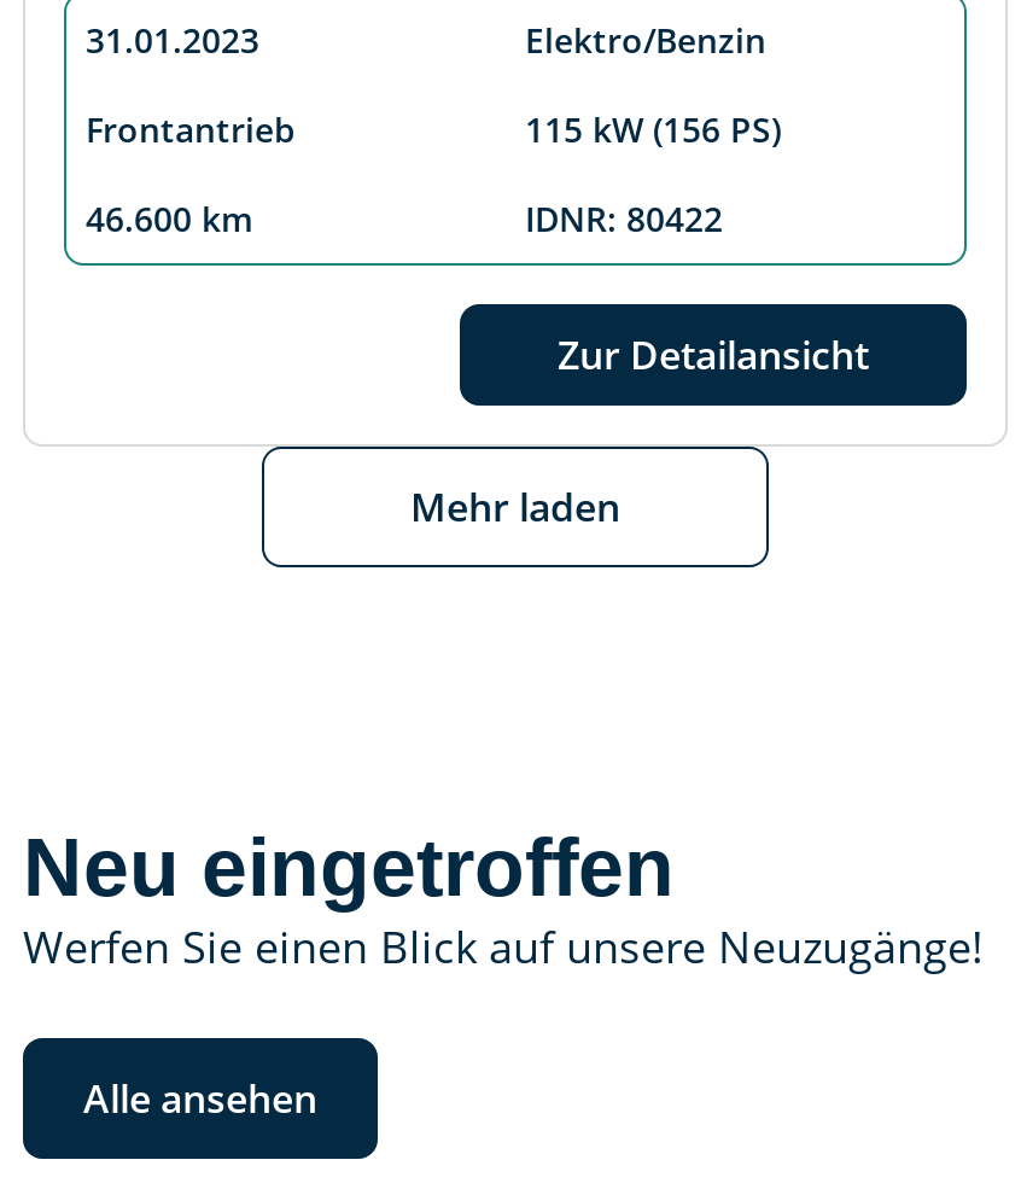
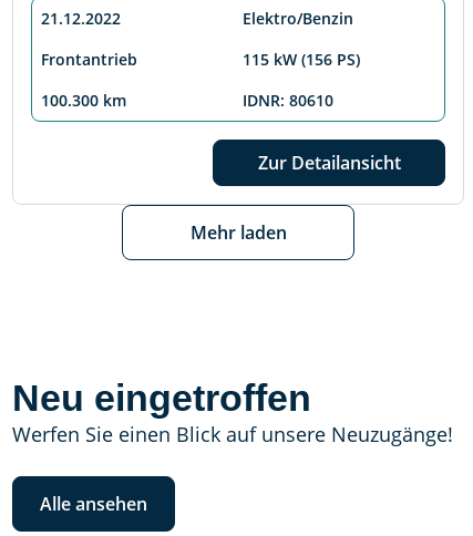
[86,17,259,63] 31.01.2023 -> [41,8,121,29] 21.12.2022
[86,196,252,241] 46.600 km -> [41,90,126,111] 100.300 km
[525,196,723,241] IDNR: 80422 -> [243,90,333,111] IDNR: 80610

